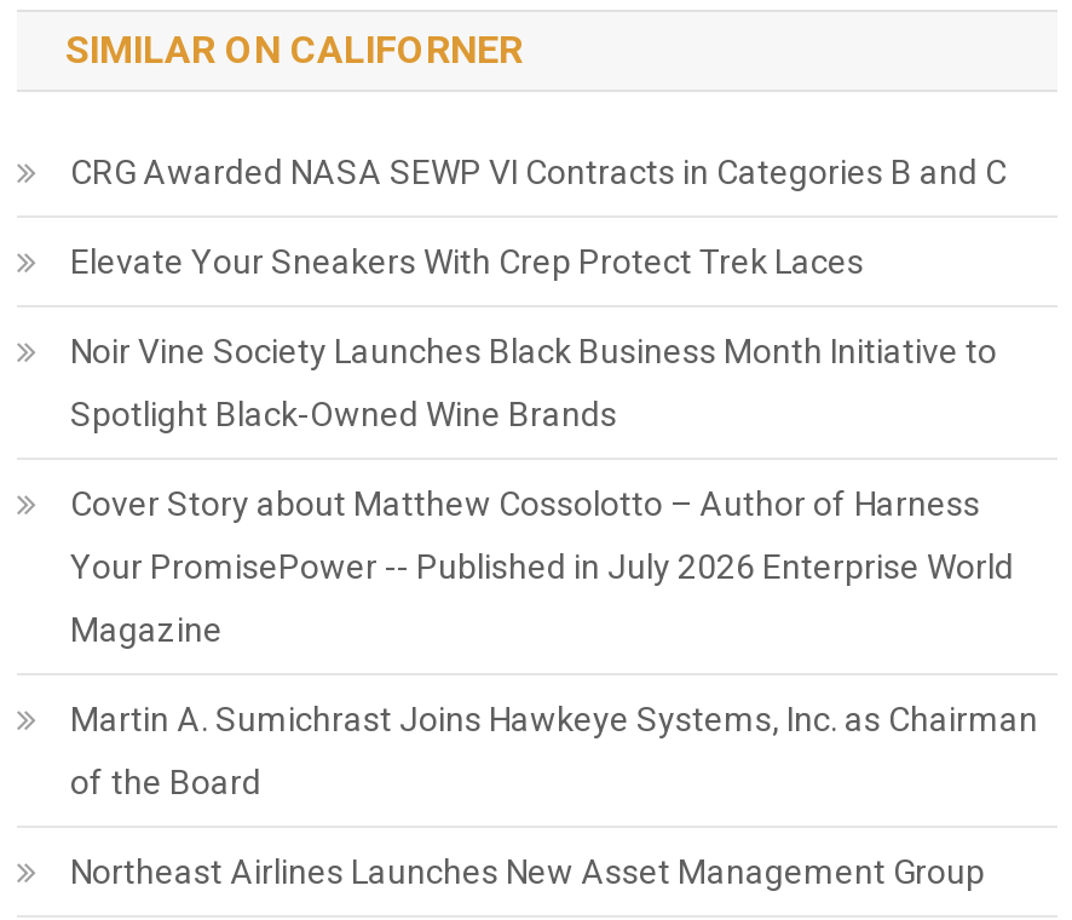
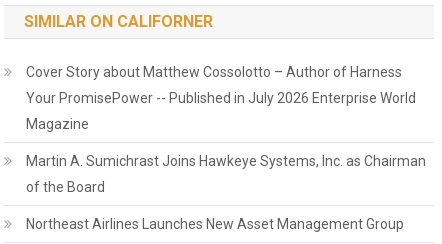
[70,153,1007,433] CRG Awarded NASA SEWP VI Contracts in Categories B and C | Elevate Your Sneakers With Crep Protect Trek Laces | Noir Vine Society Launches Black Business Month Initiative to | Spotlight Black-Owned Wine Brands -> none

